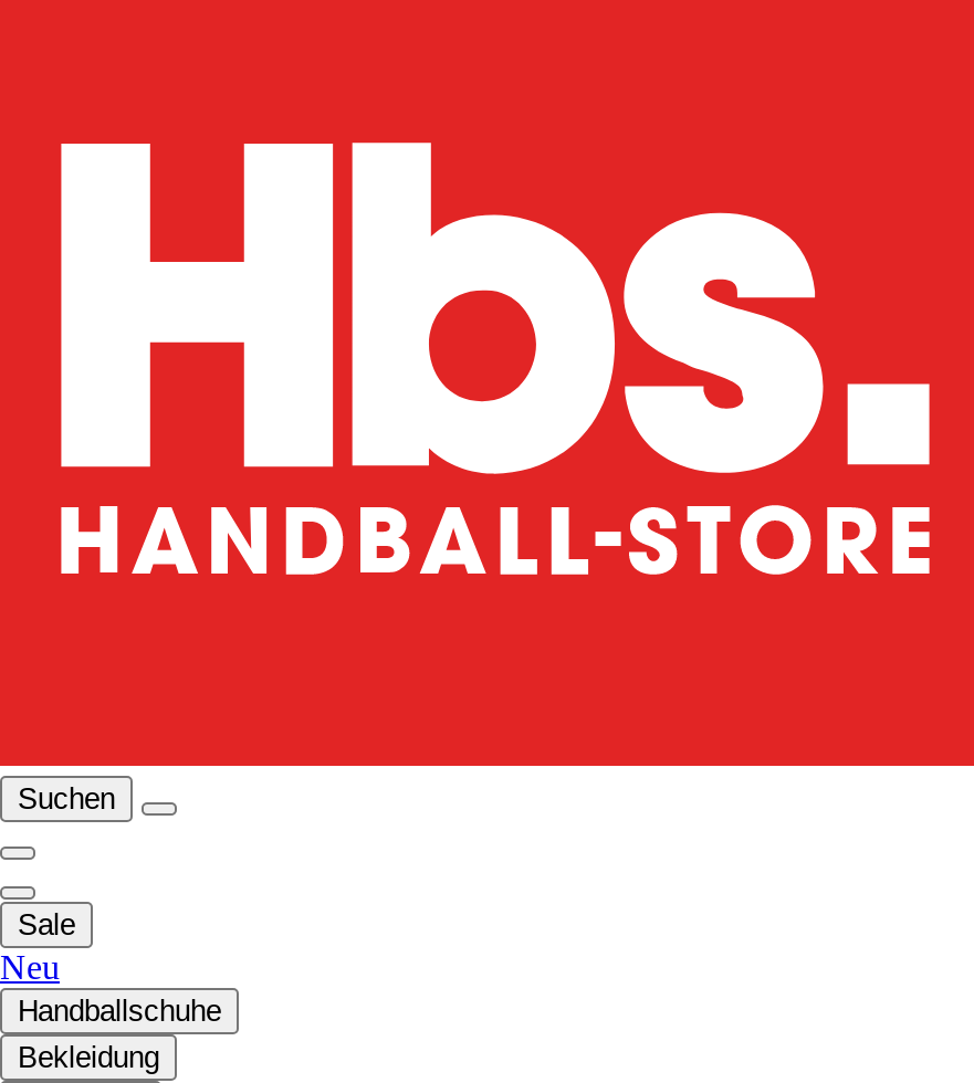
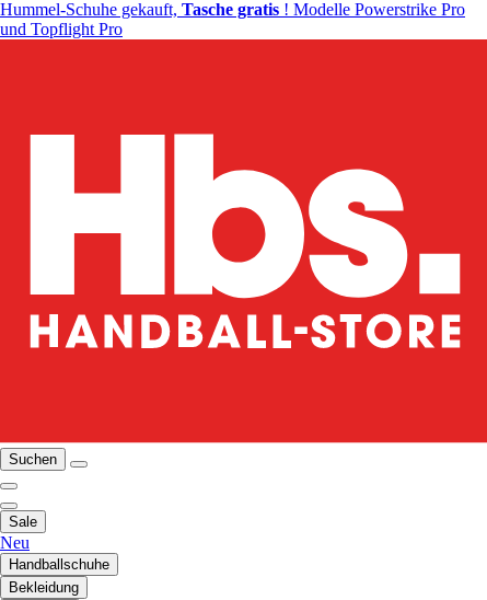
none -> [0,0,465,38] Hummel-Schuhe gekauft, Tasche gratis! Modelle Powerstrike Pro | und Topflight Pro

